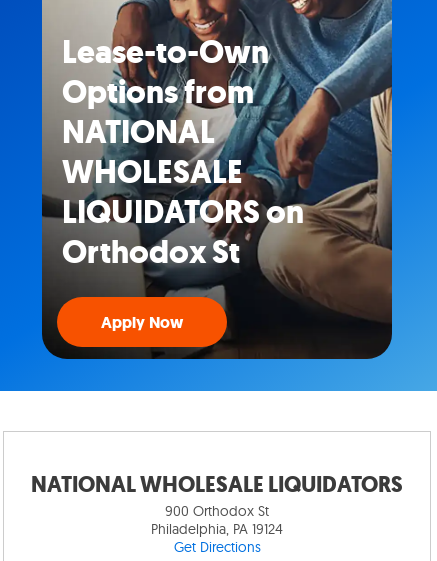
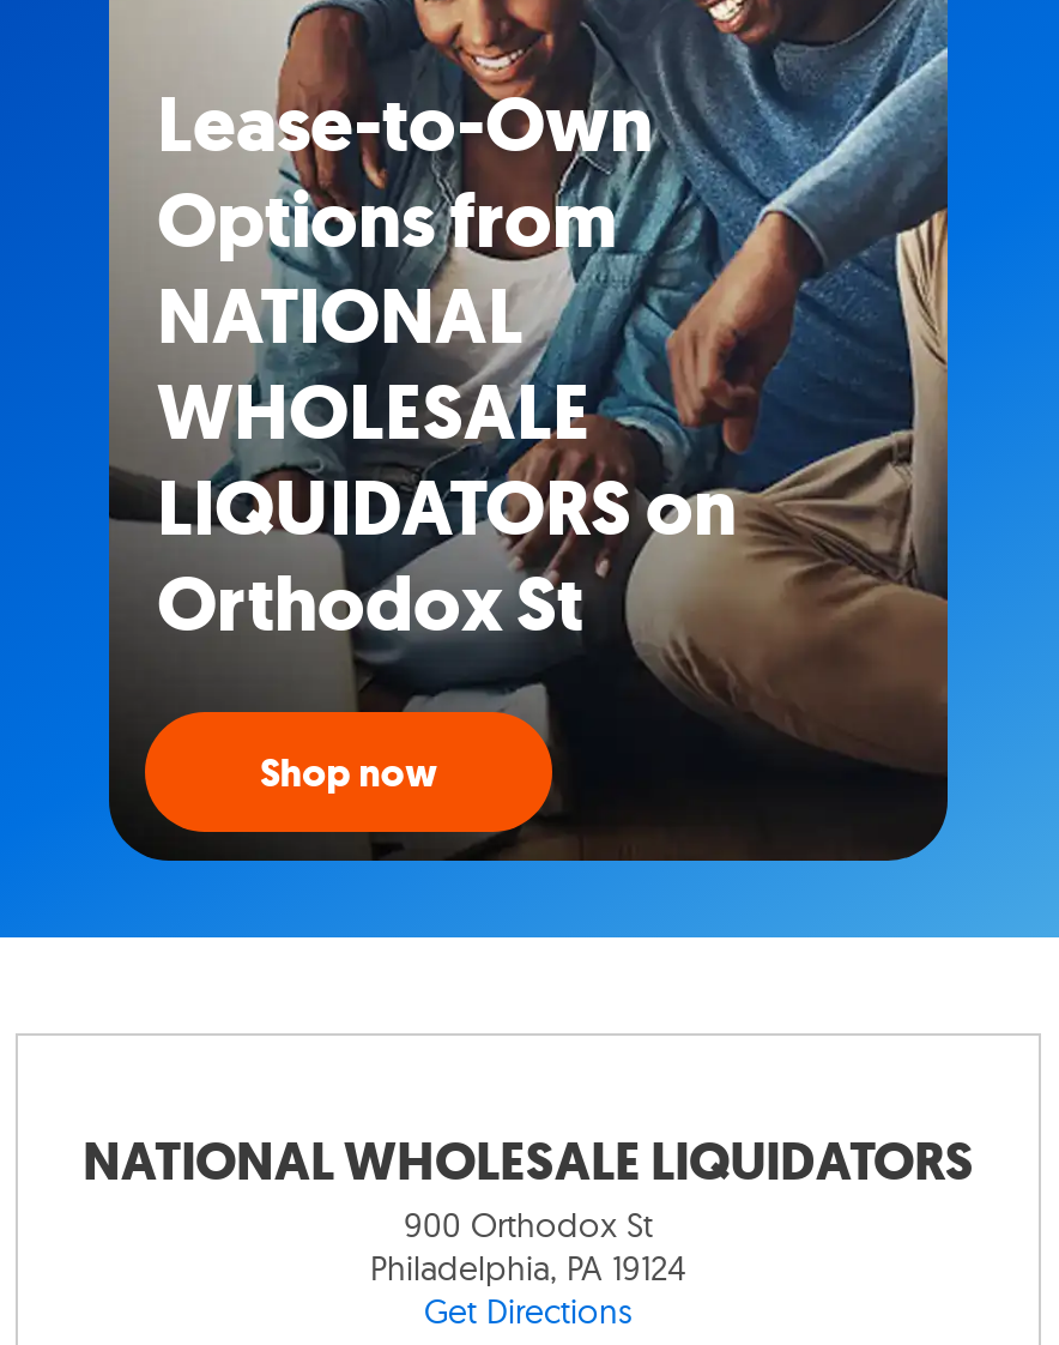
[101,312,183,333] Apply Now -> [260,748,437,798] Shop now

